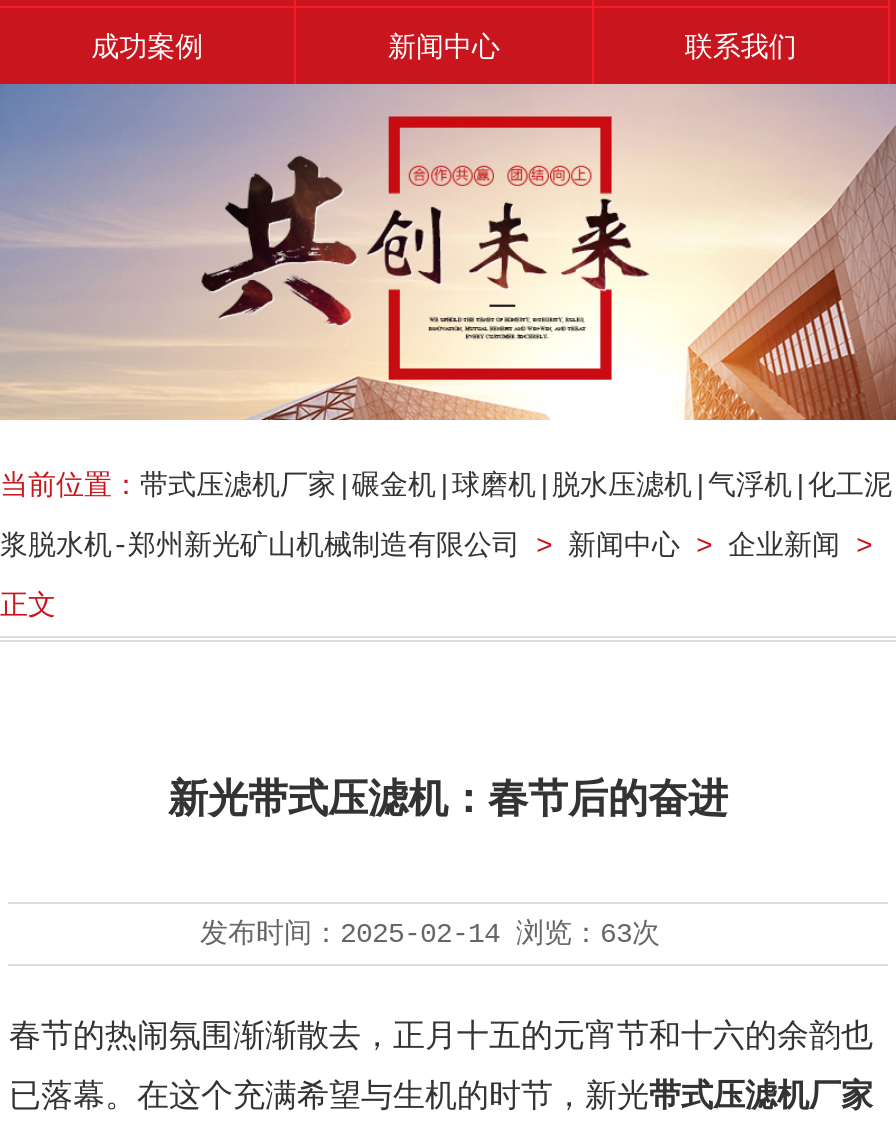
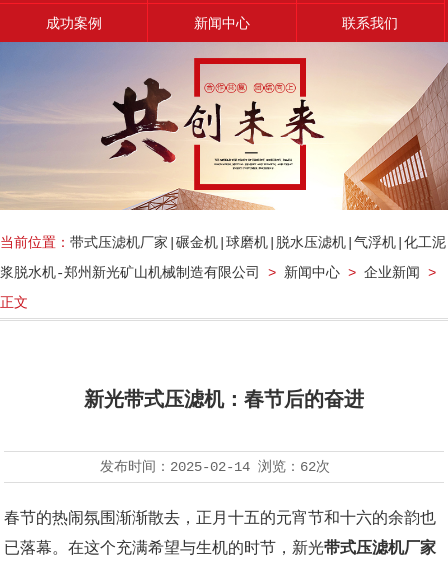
[200,918,660,950] 发布时间：2025-02-14浏览：63次 -> [100,459,330,475] 发布时间：2025-02-14浏览：62次

